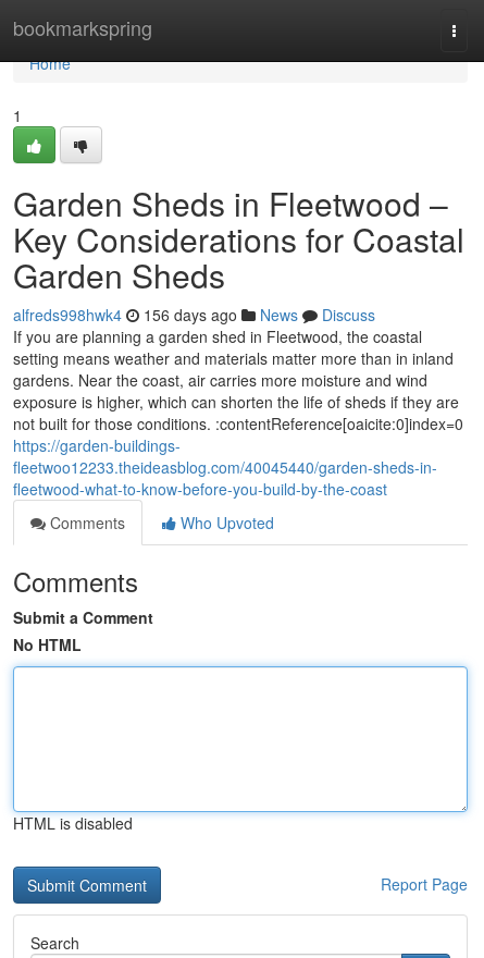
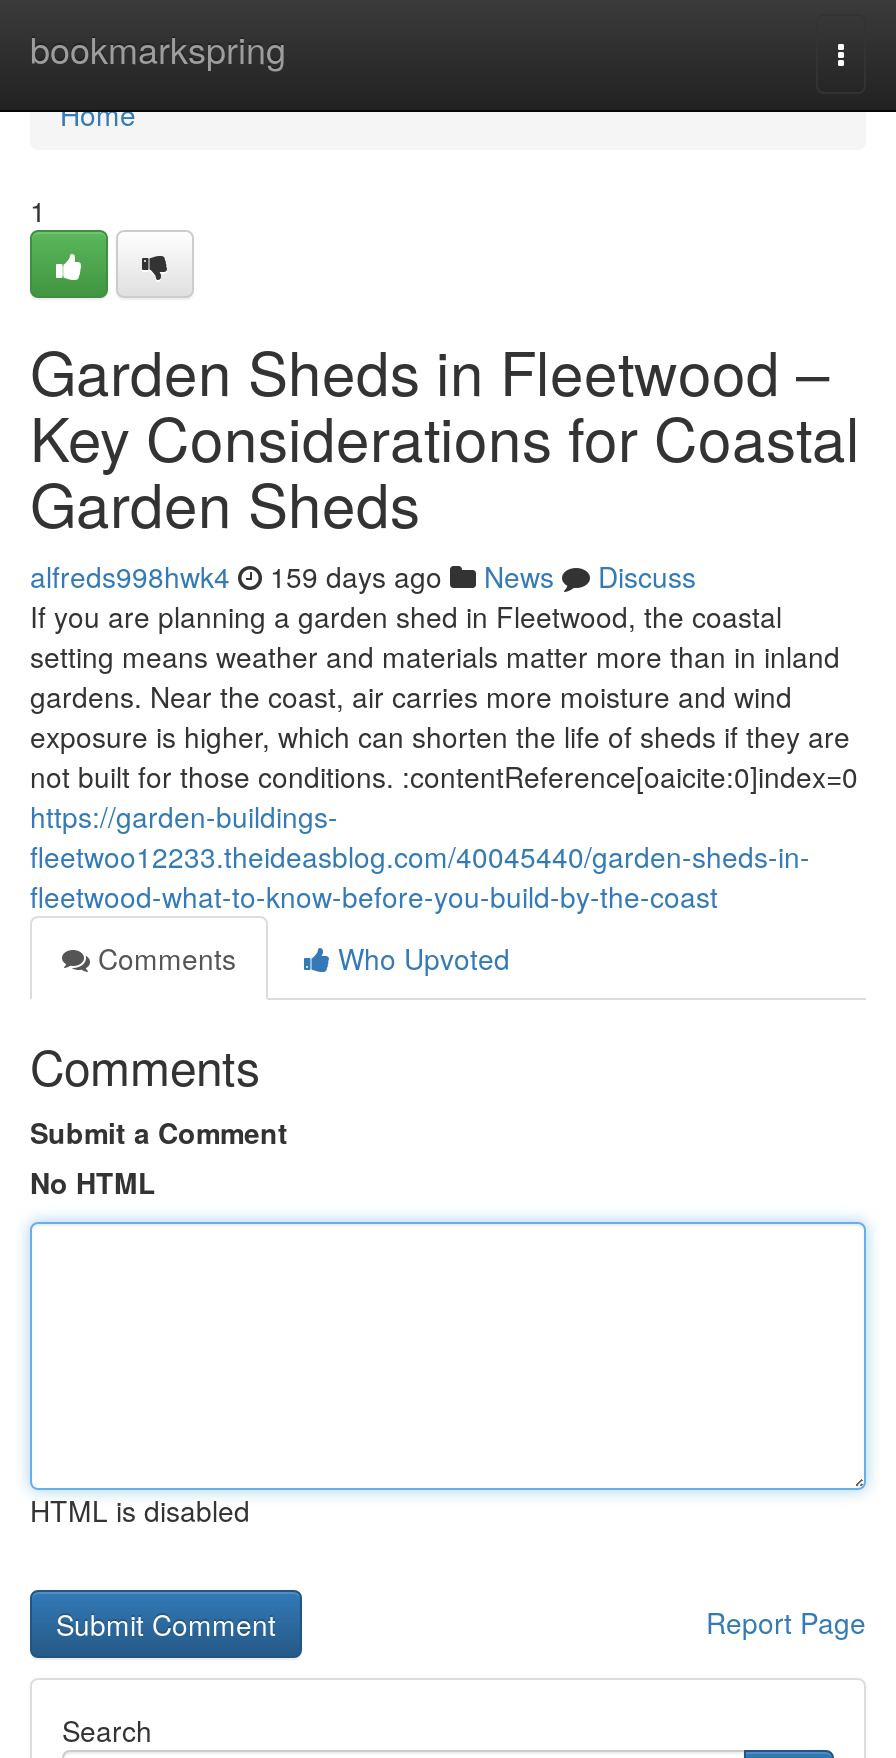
[13,304,375,326] alfreds998hwk4 156 days ago News Discuss -> [30,556,696,596] alfreds998hwk4 159 days ago News Discuss

